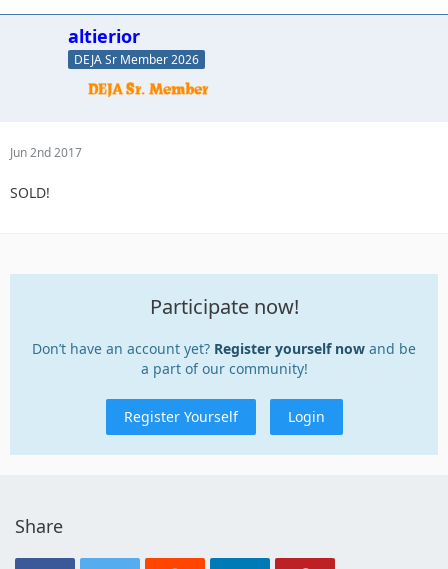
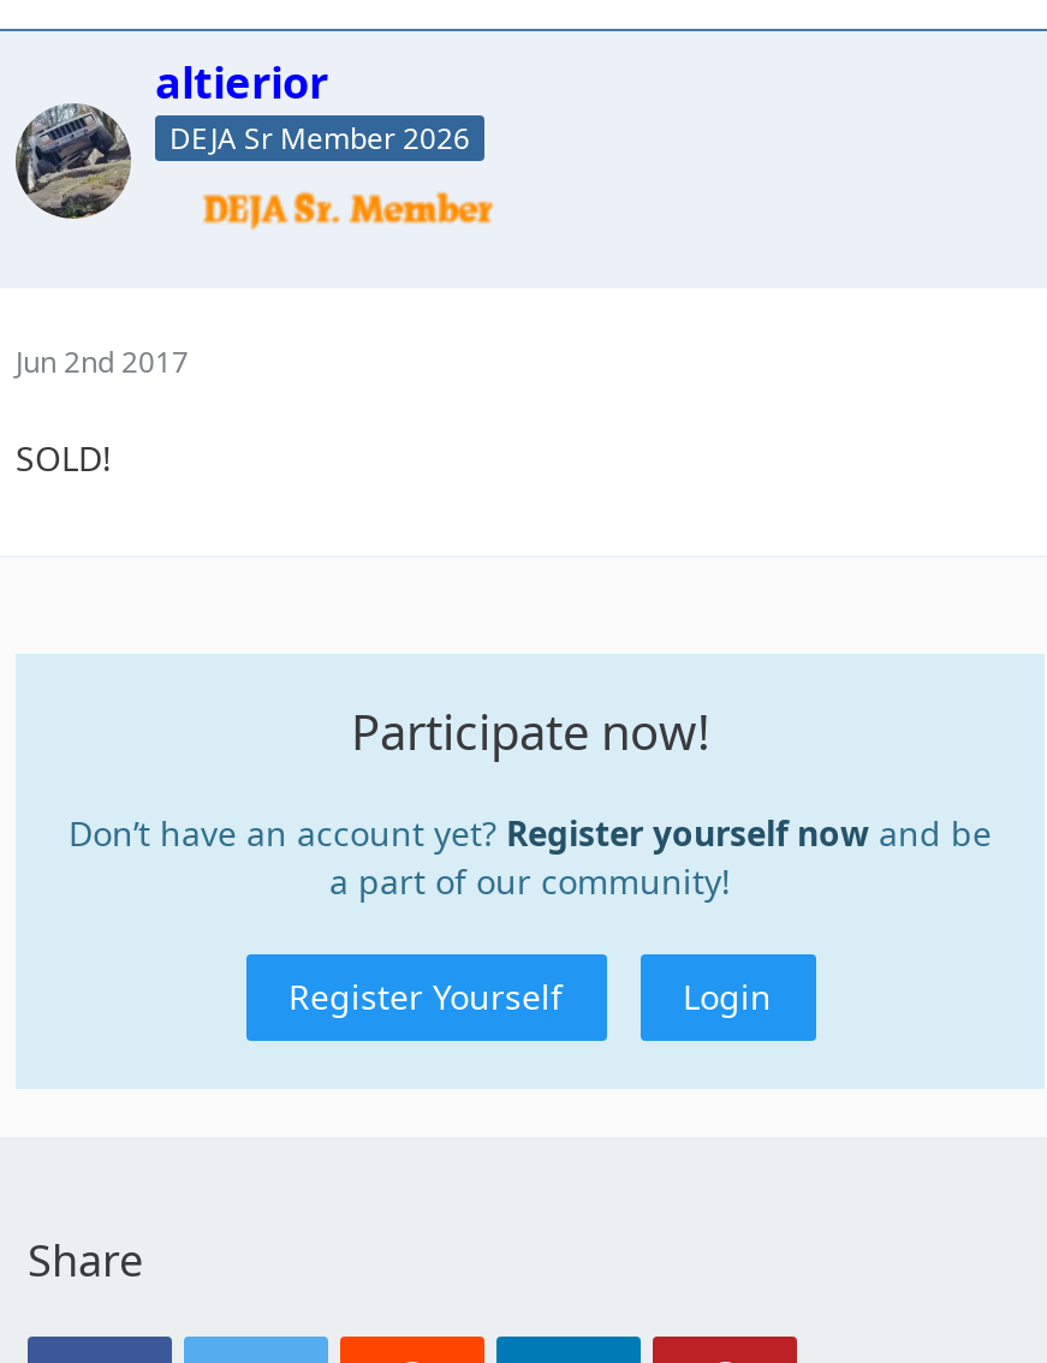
none -> [13,102,133,220] [image]

